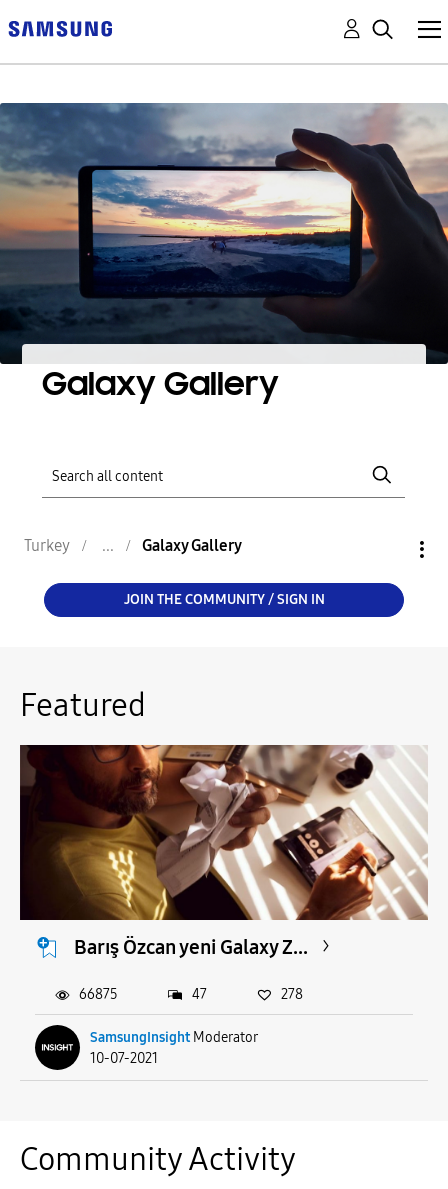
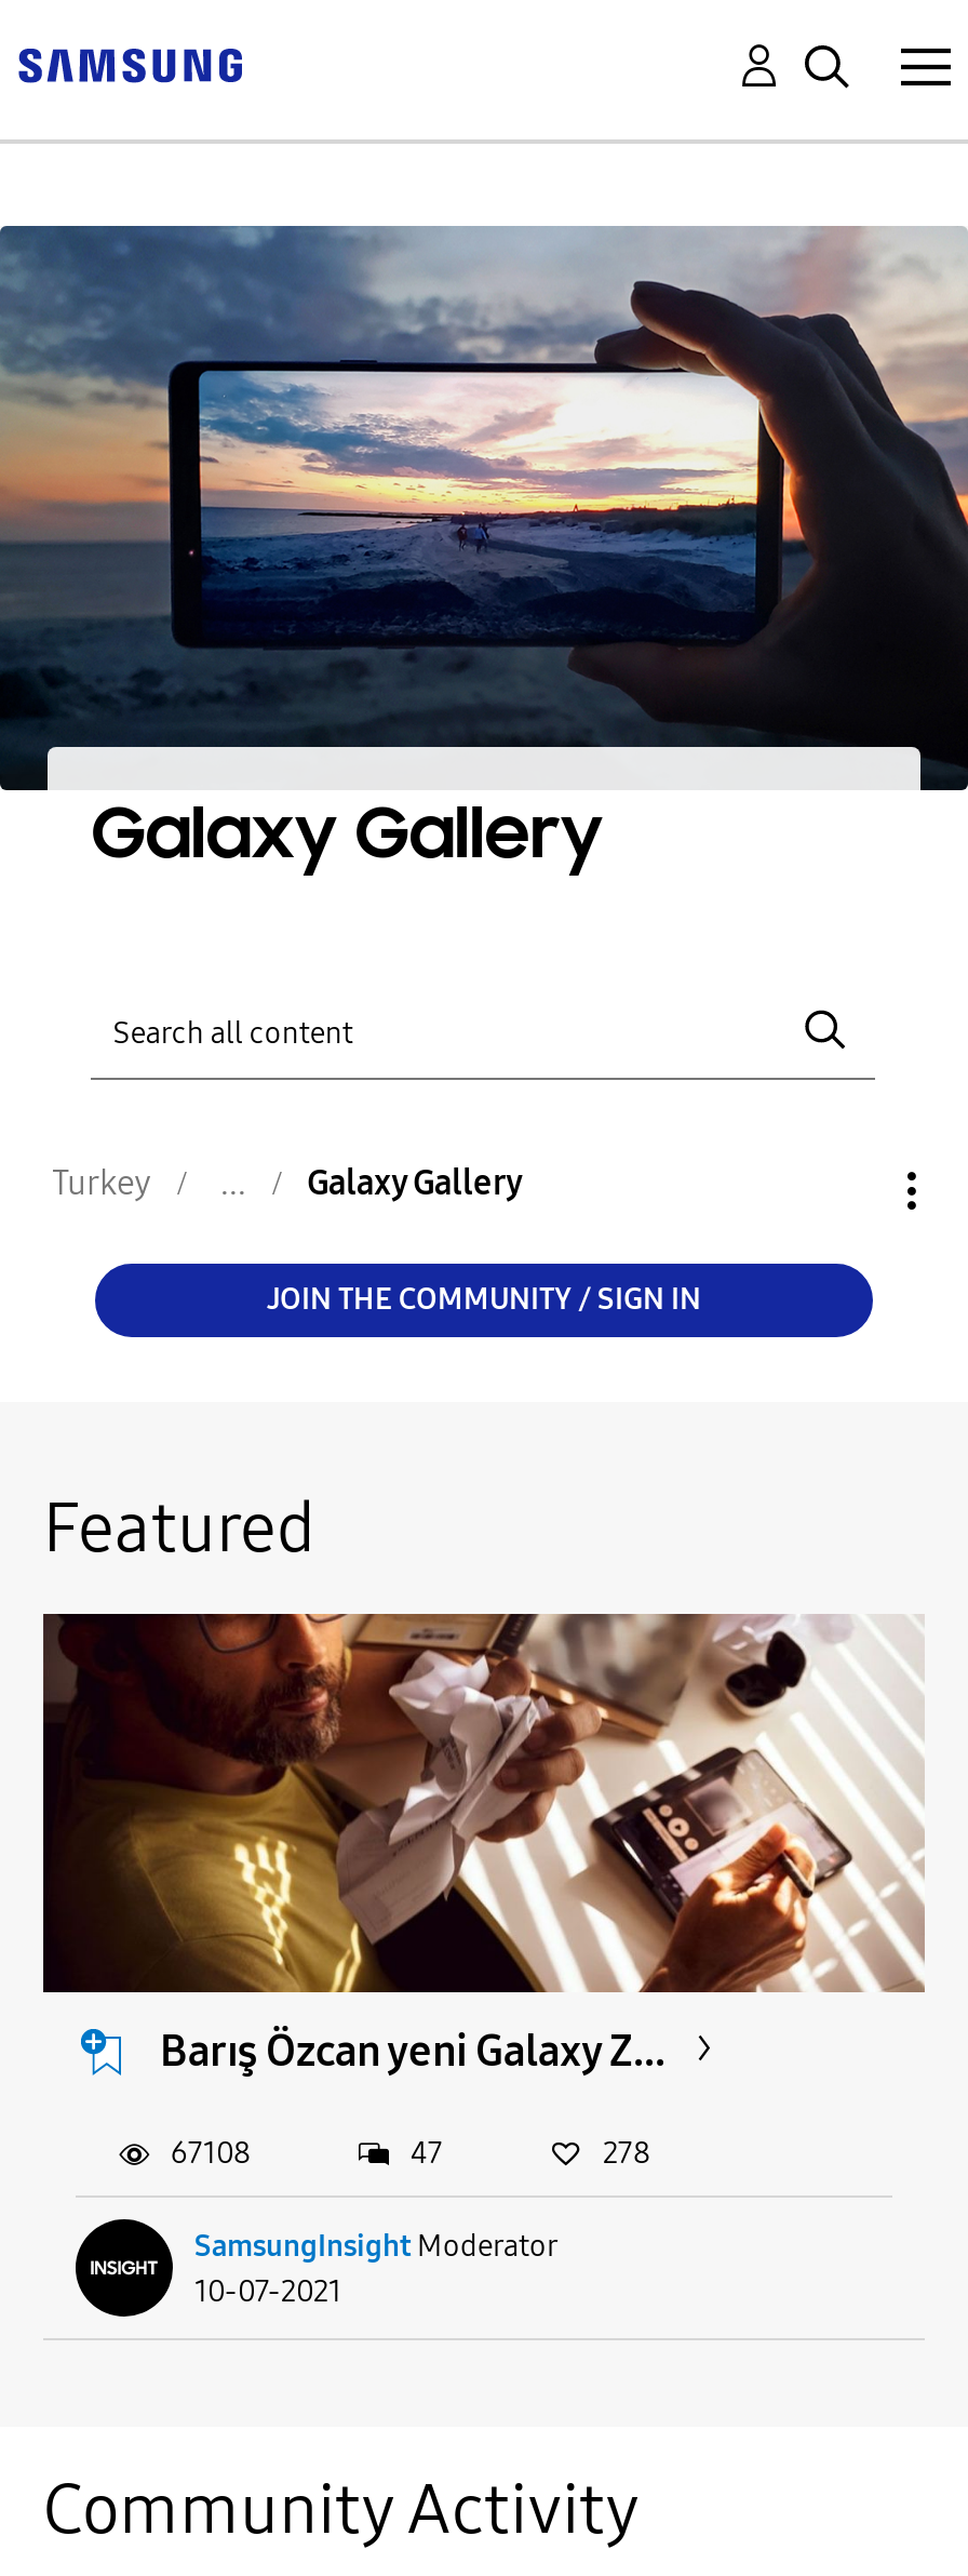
[79,986,118,1003] 66875 -> [171,2135,251,2171] 67108

